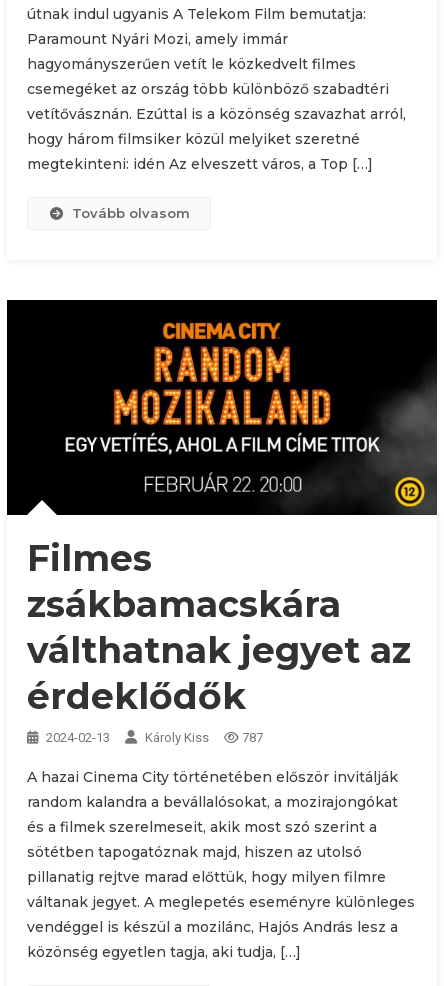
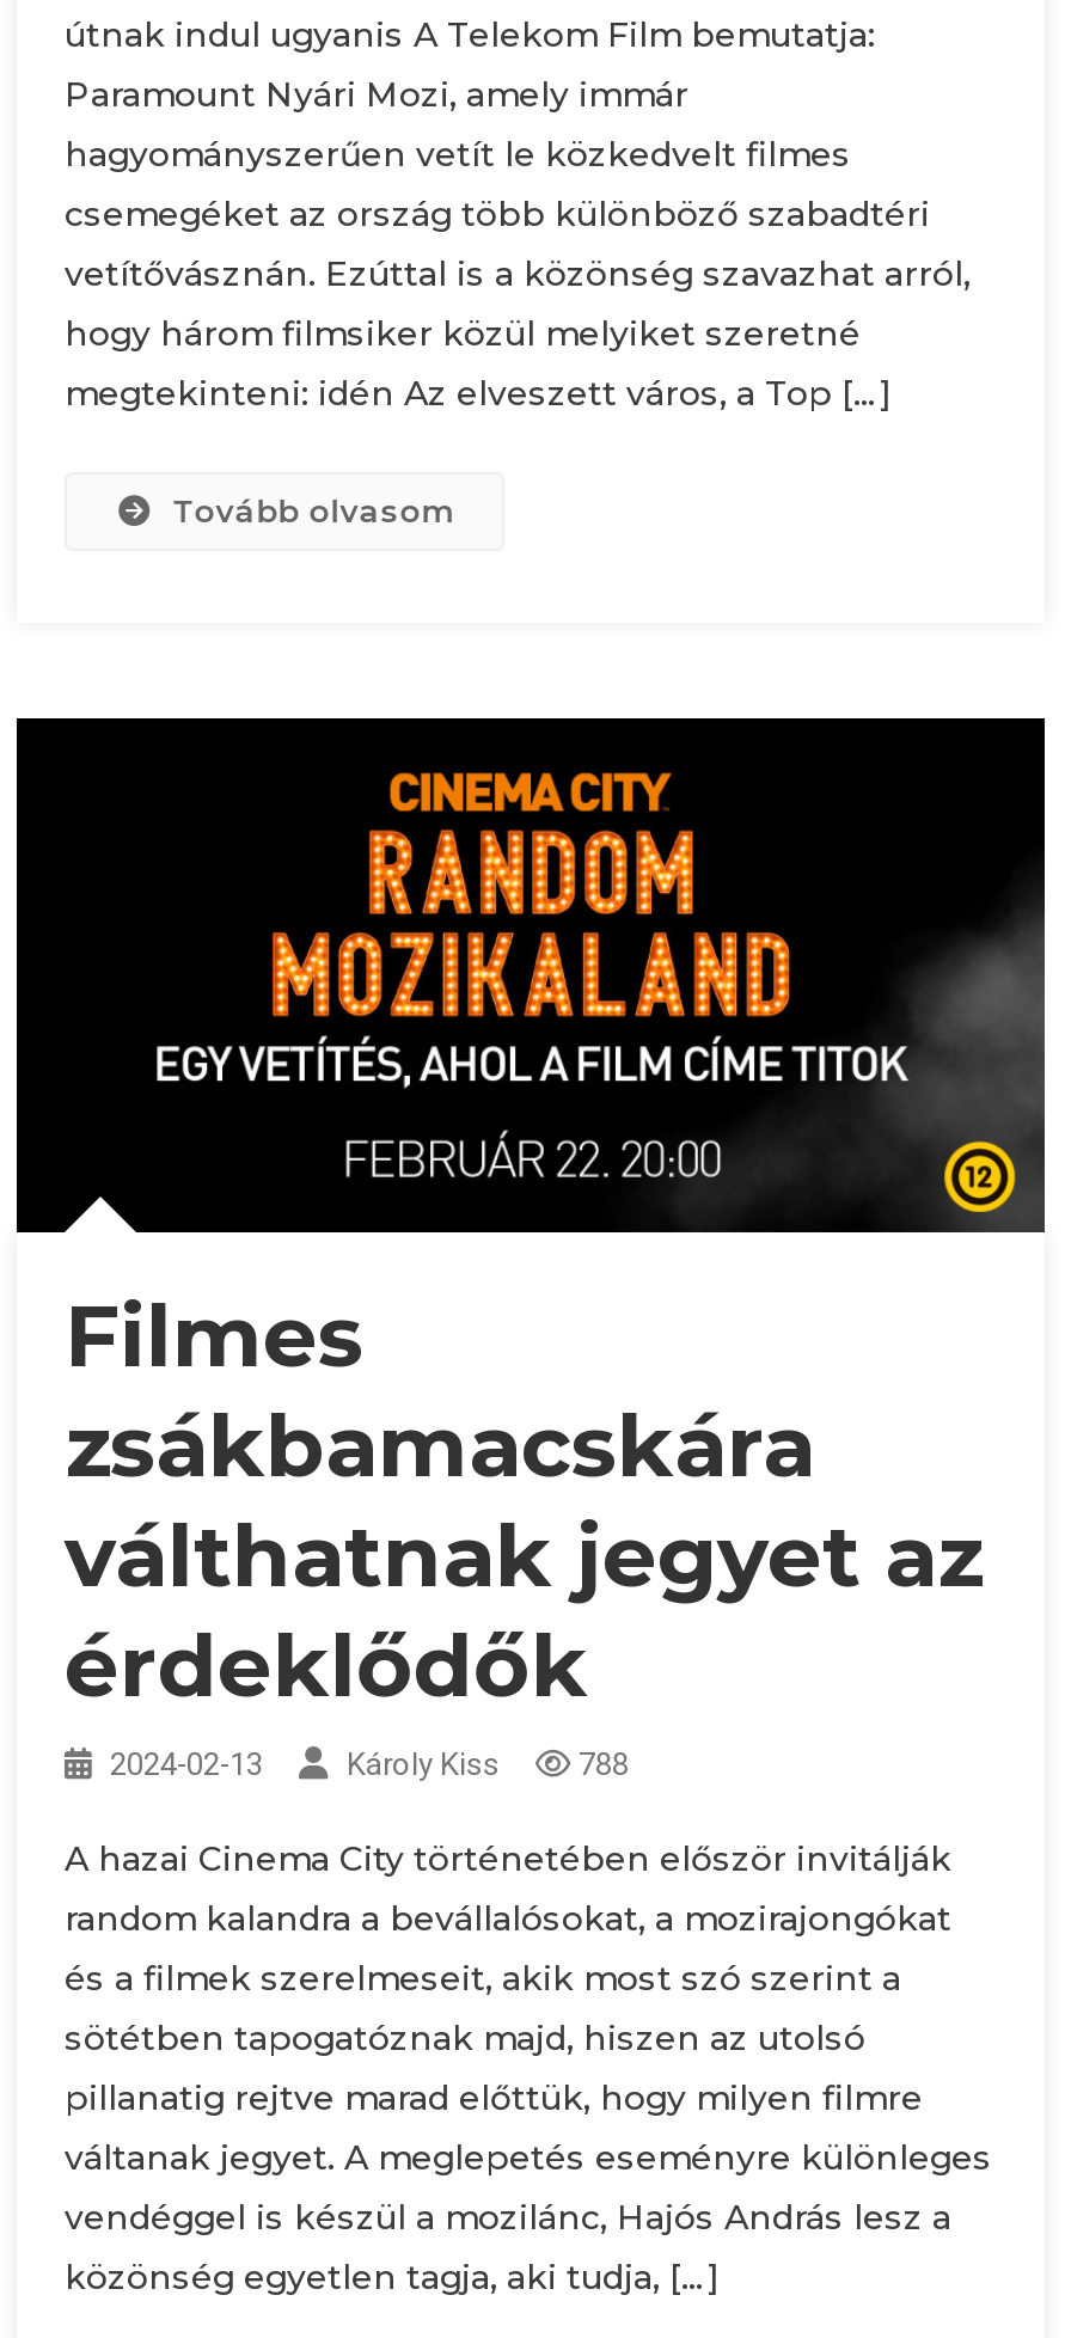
[242,730,263,745] 787 -> [579,1745,629,1781] 788

